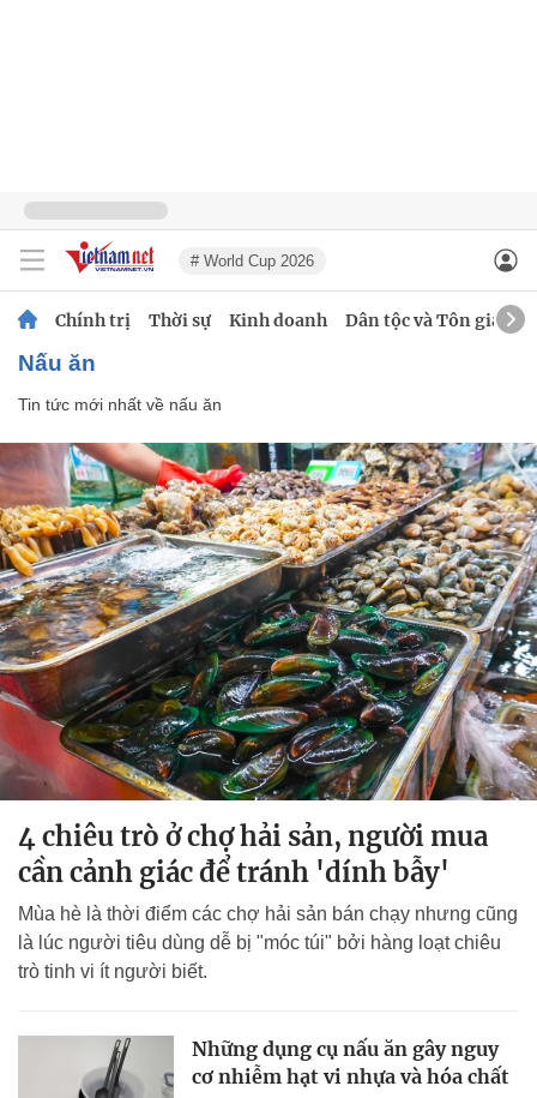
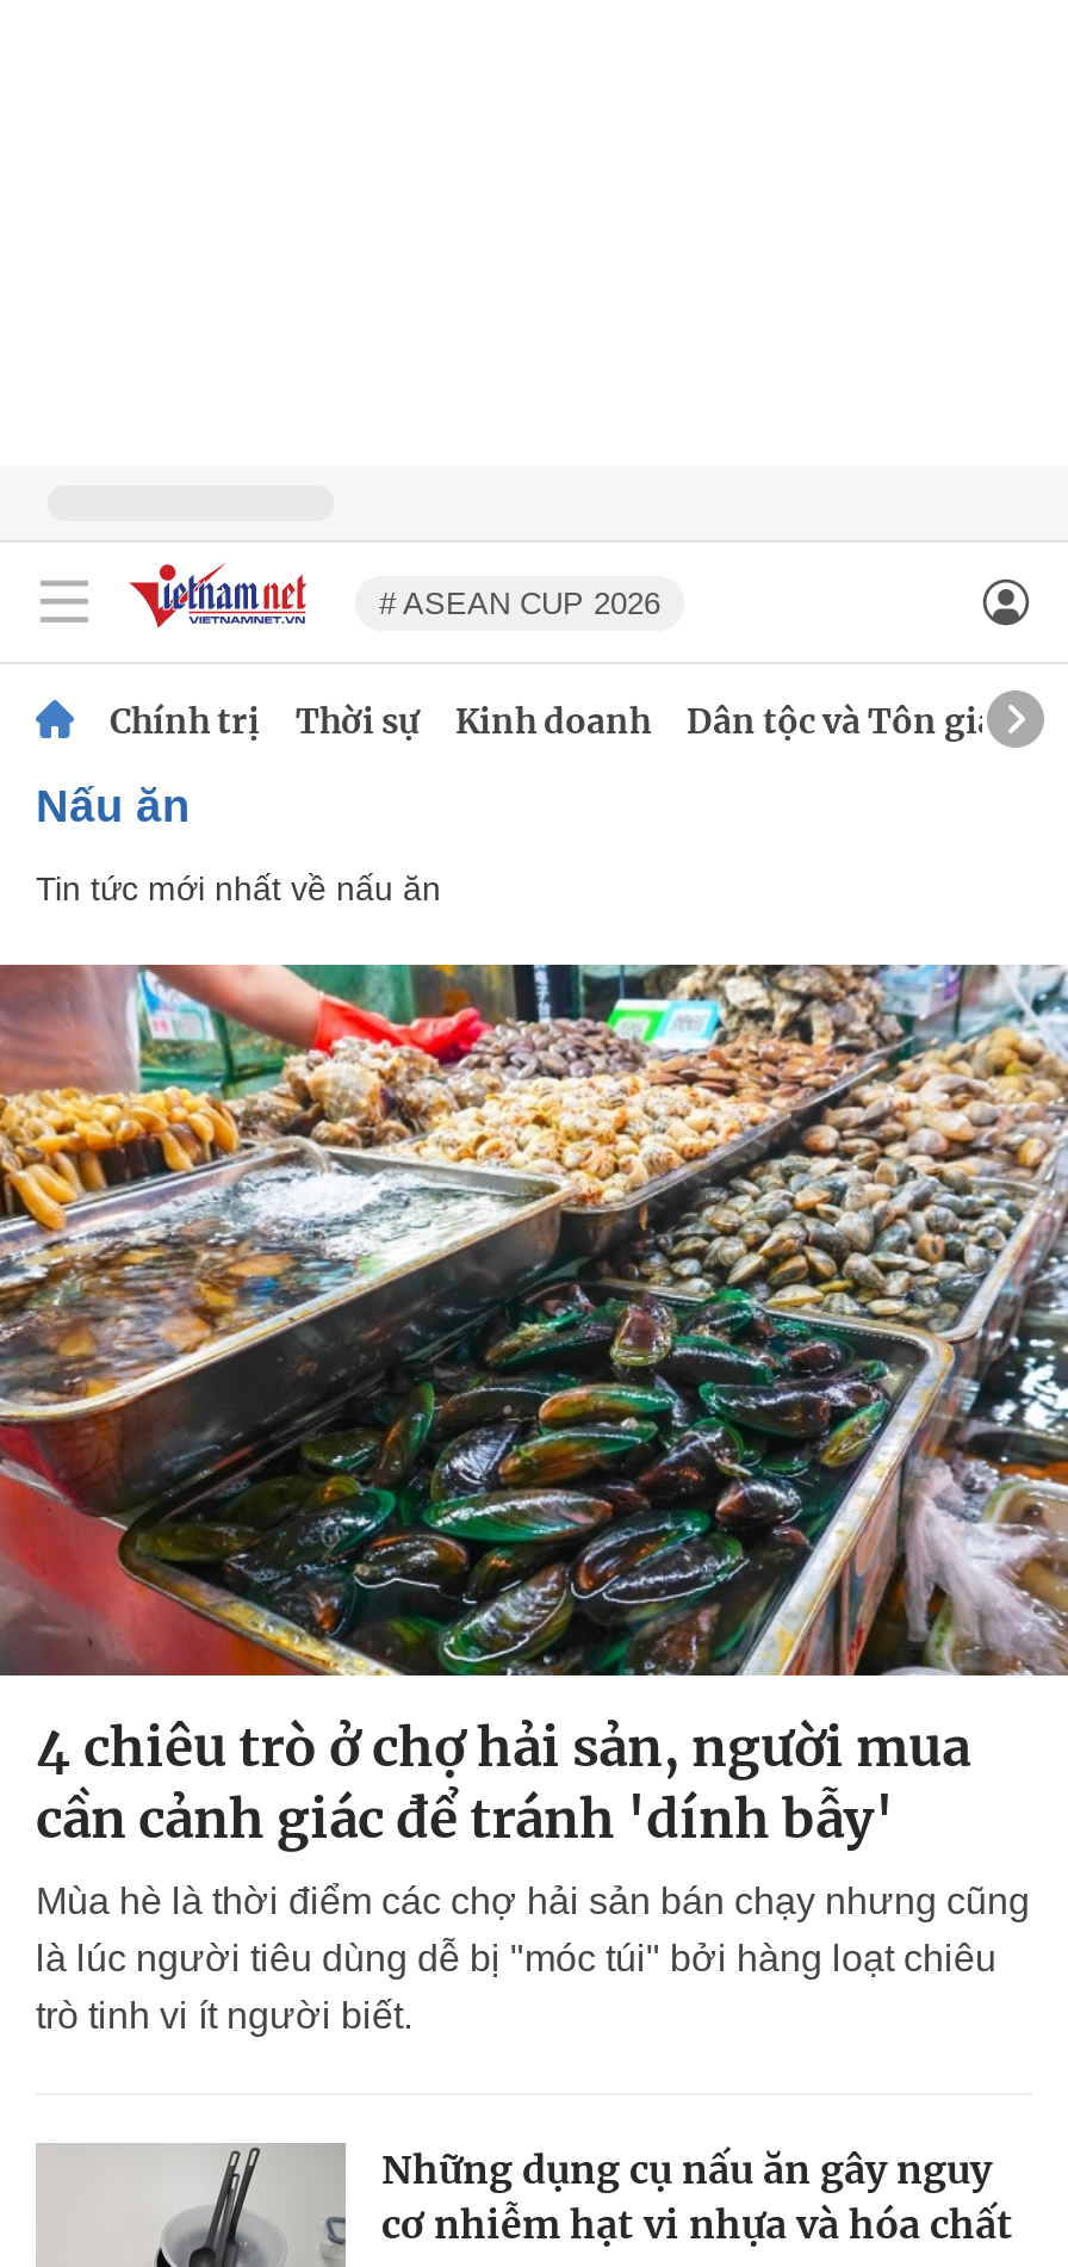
[191,251,314,269] # World Cup 2026 -> [379,584,660,620] # ASEAN CUP 2026

